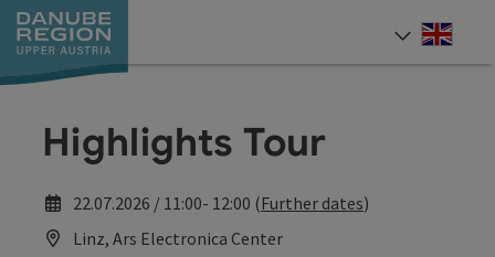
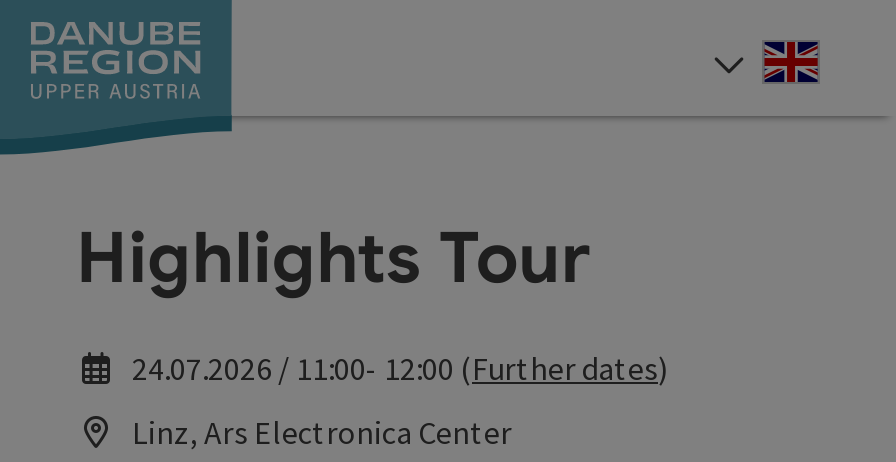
[70,192,369,214] 22.07.2026 / 11:00- 12:00 (Further dates) -> [126,348,668,388] 24.07.2026 / 11:00- 12:00 (Further dates)

